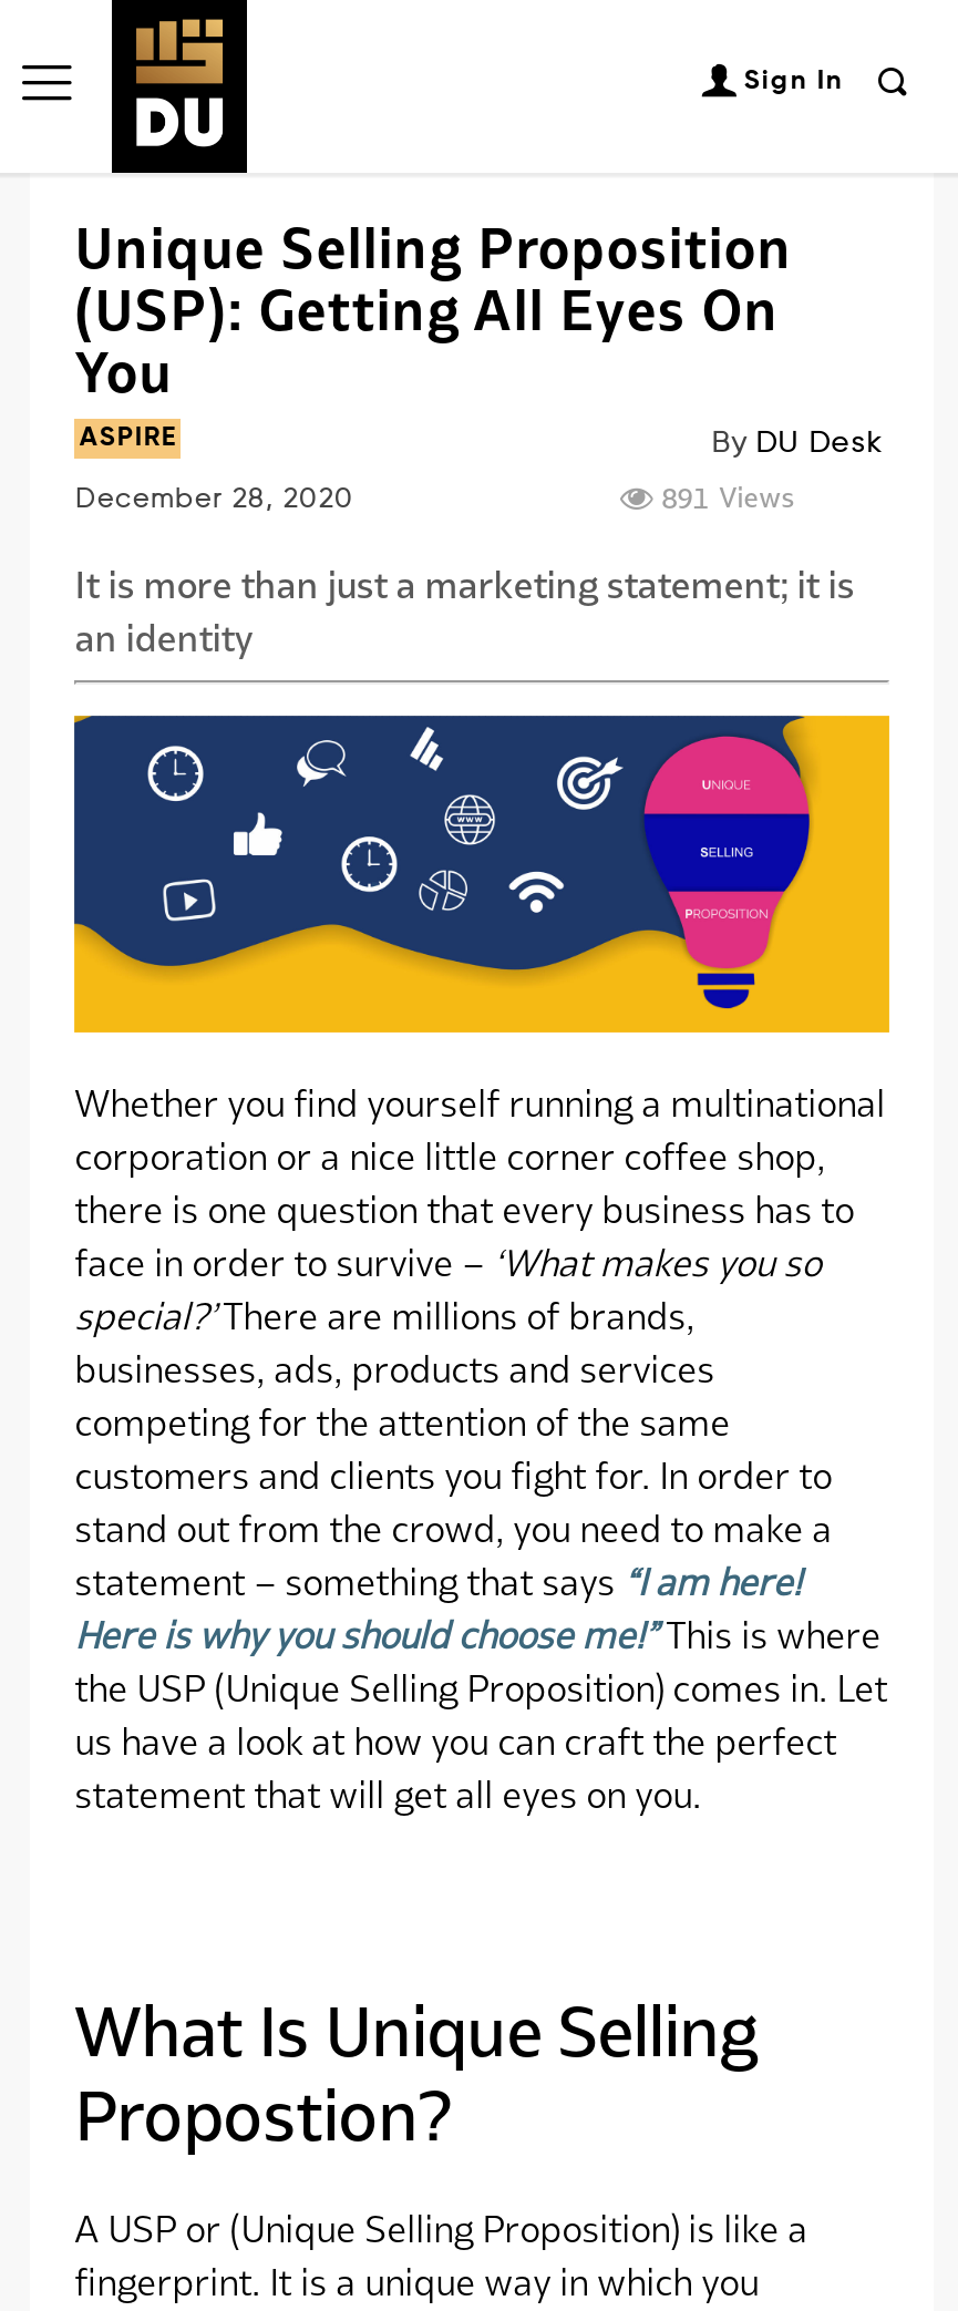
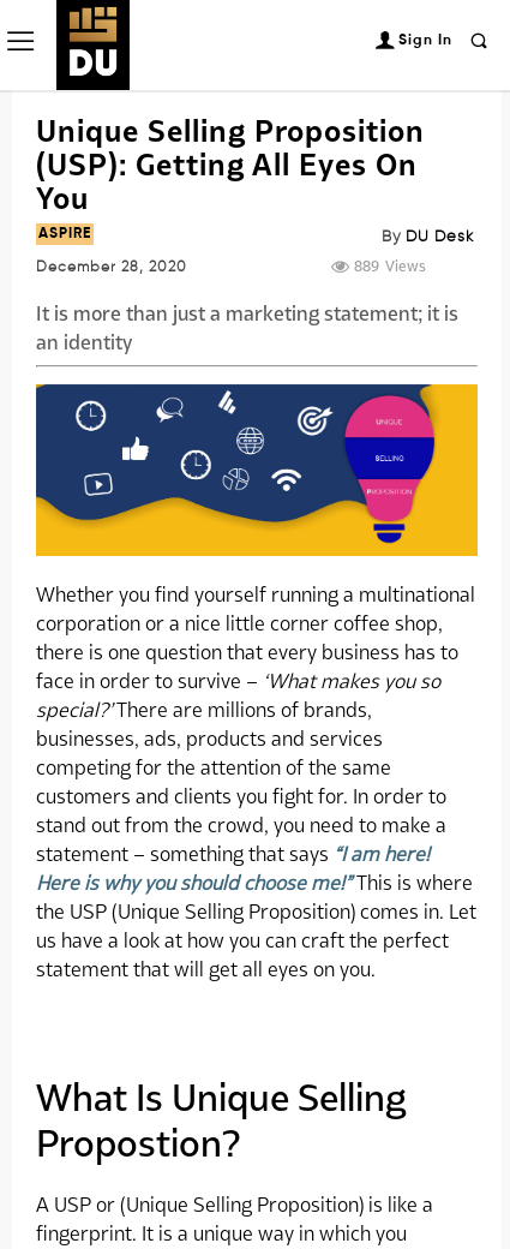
[662,481,795,514] 891 Views -> [354,257,426,275] 889 Views

